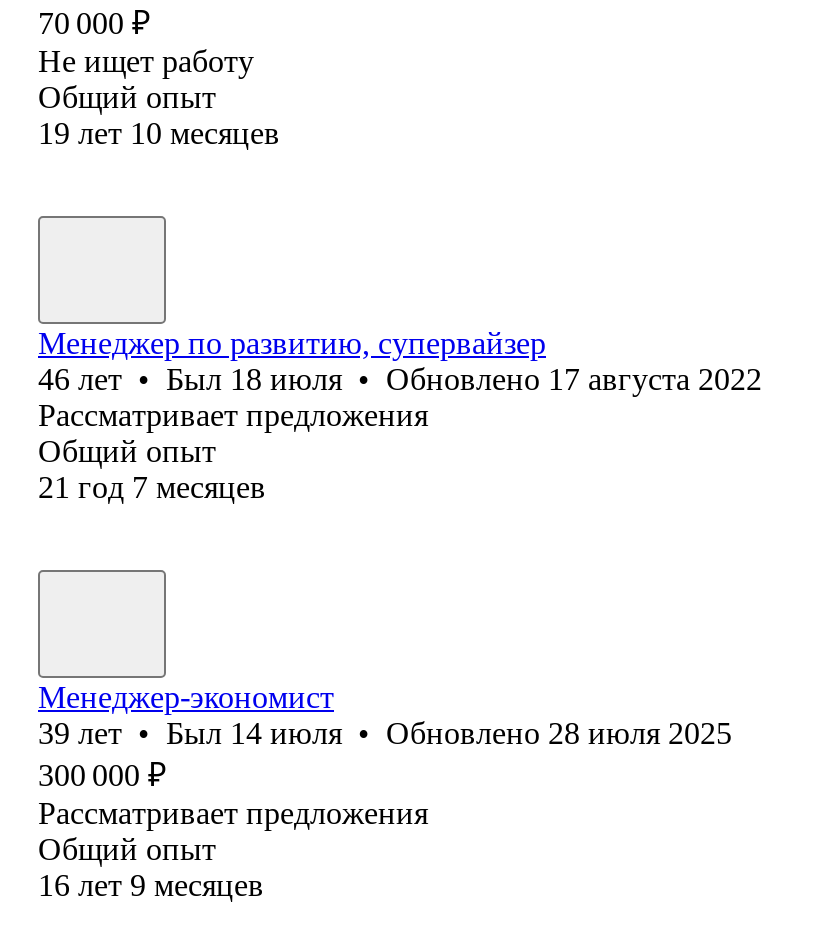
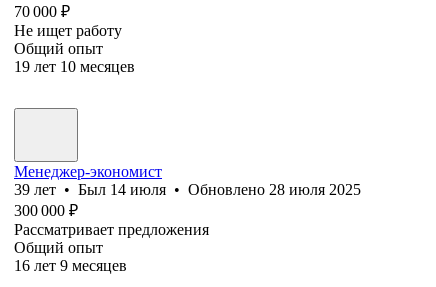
[38,326,762,504] Менеджер по развитию, супервайзер | 46 лет • Был 18 июля • Обновлено 17 августа 2022 | Рассматривает предложения | Общий опыт | 21 год 7 месяцев -> none

